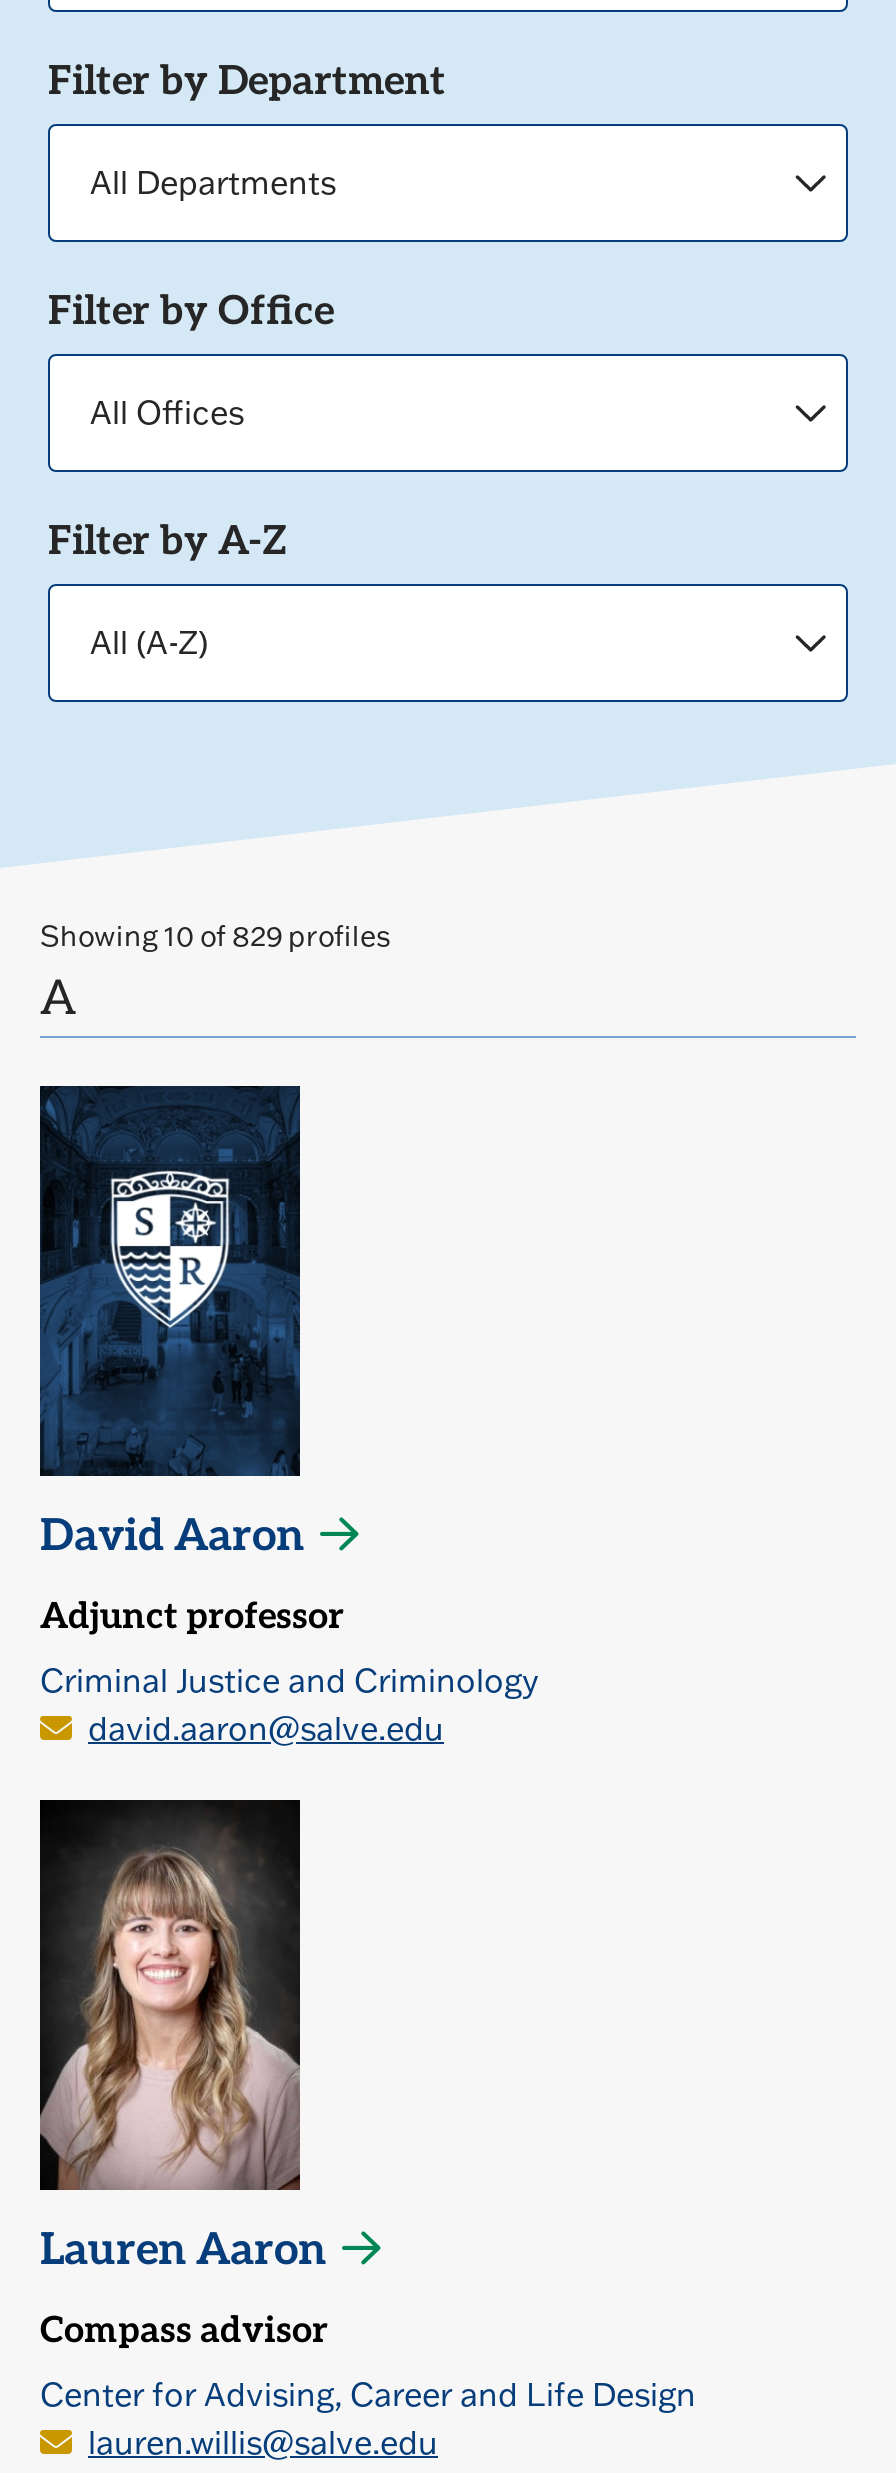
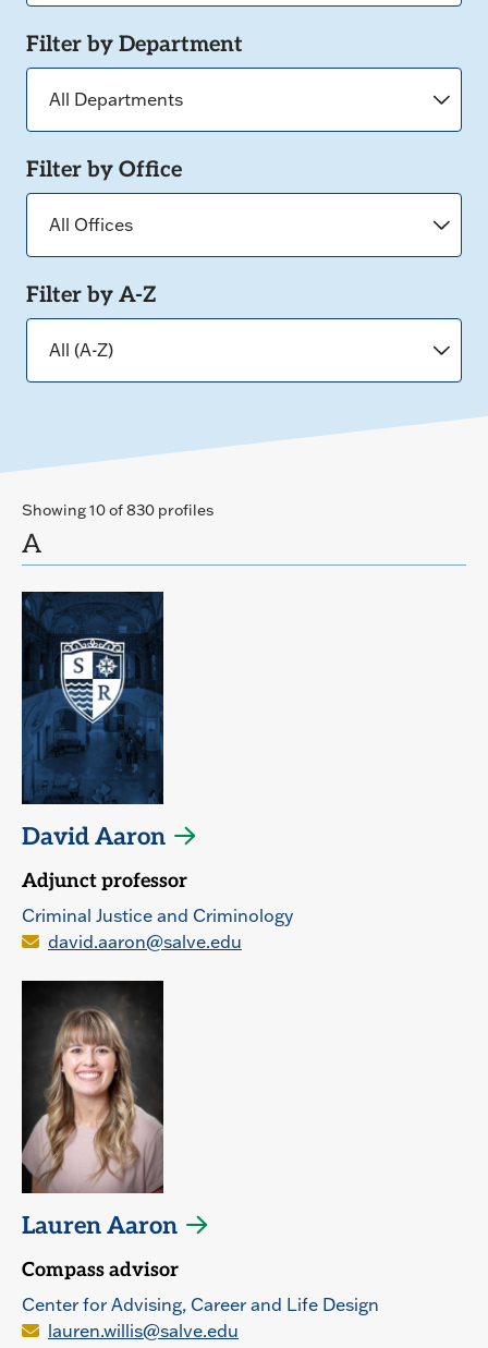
[40,918,390,954] Showing 10 of 829 profiles -> [22,500,213,520] Showing 10 of 830 profiles

